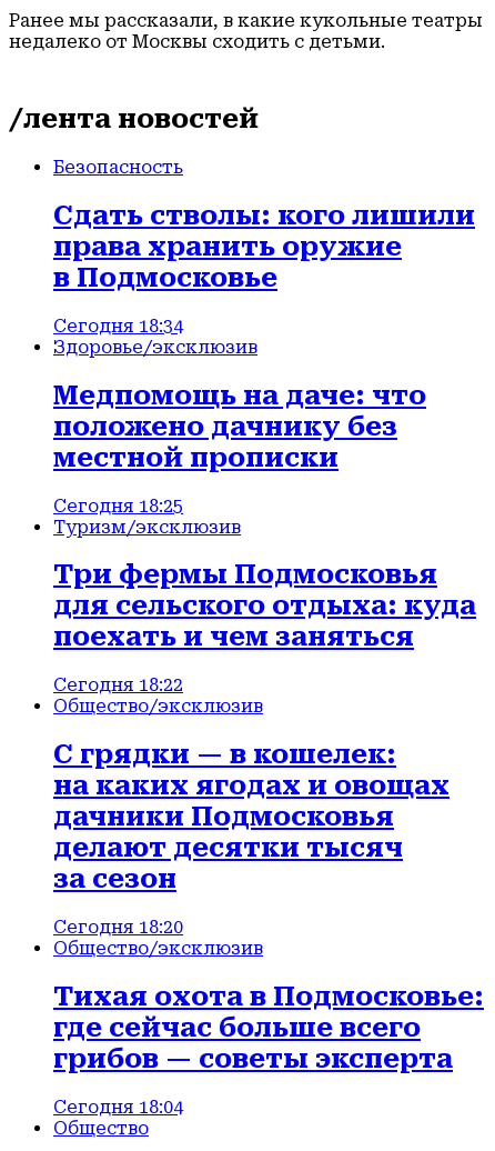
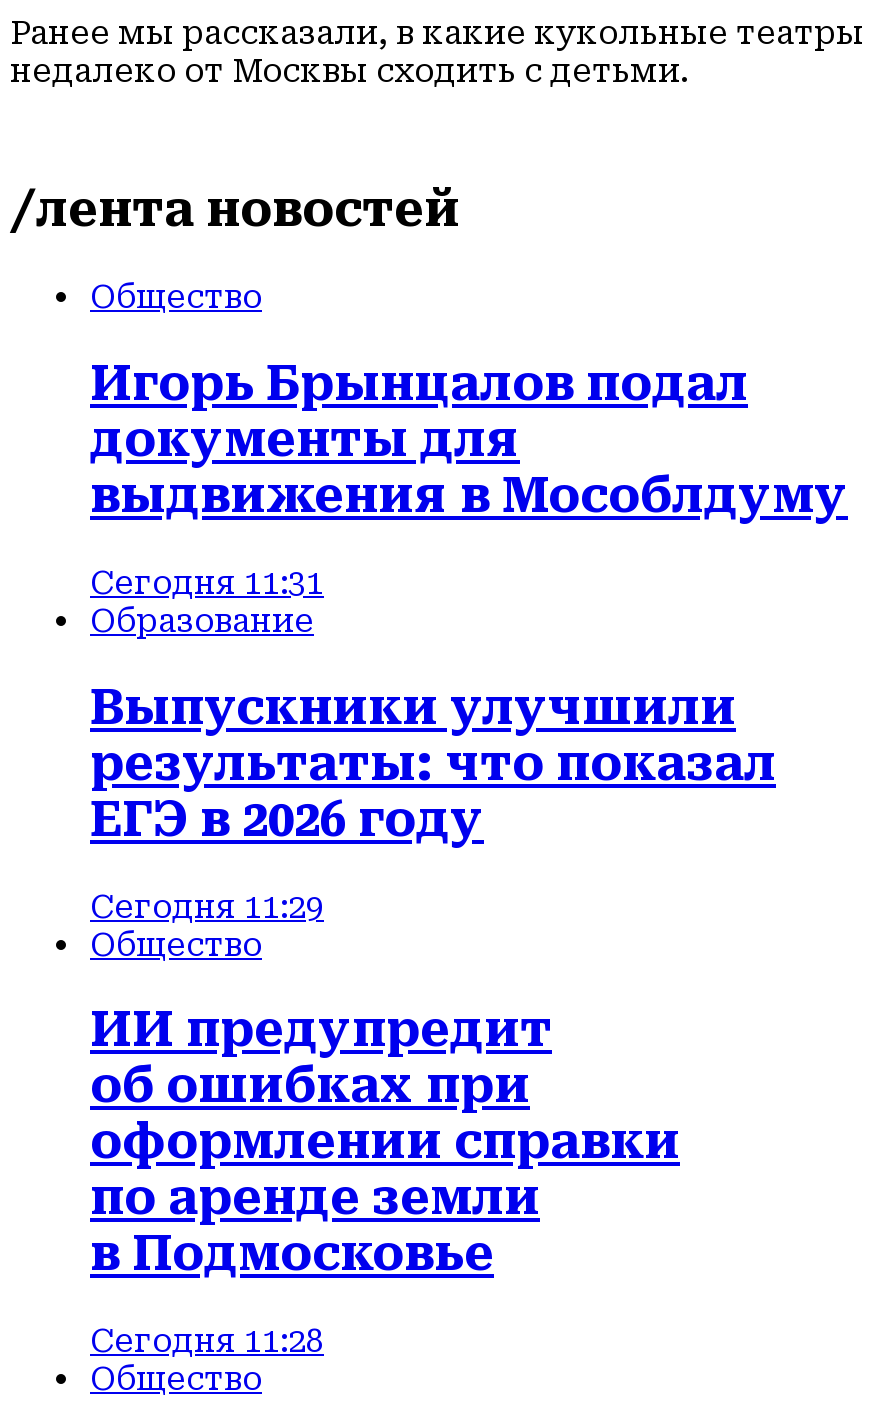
[53,157,475,262] Безопасность | Сдать стволы: кого лишили | права хранить оружие -> [90,278,848,1227] Общество | Игорь Брынцалов подал | документы для | выдвижения в Мособлдуму | Сегодня 11:31 | Образование | Выпускники улучшили | результаты: что показал | ЕГЭ в 2026 году | Сегодня 11:29 | Общество | ИИ предупредит | об ошибках при | оформлении справки | по аренде земли
moved [53,262,277,293] -> [90,1227,494,1283]: в Подмосковье
[53,315,484,1118] Сегодня 18:34 | Здоровье/эксклюзив | Медпомощь на даче: что | положено дачнику без | местной прописки | Сегодня 18:25 | Туризм/эксклюзив | Три фермы Подмосковья | для сельского отдыха: куда | поехать и чем заняться | Сегодня 18:22 | Общество/эксклюзив | С грядки — в кошелек: | на каких ягодах и овощах | дачники Подмосковья | делают десятки тысяч | за сезон | Сегодня 18:20 | Общество/эксклюзив | Тихая охота в Подмосковье: | где сейчас больше всего | грибов — советы эксперта | Сегодня 18:04 -> [90,1323,324,1361] Сегодня 11:28

